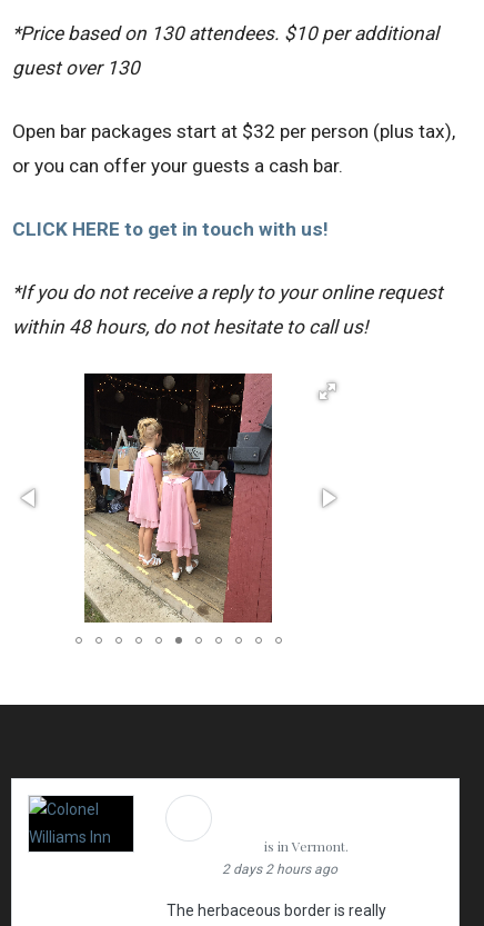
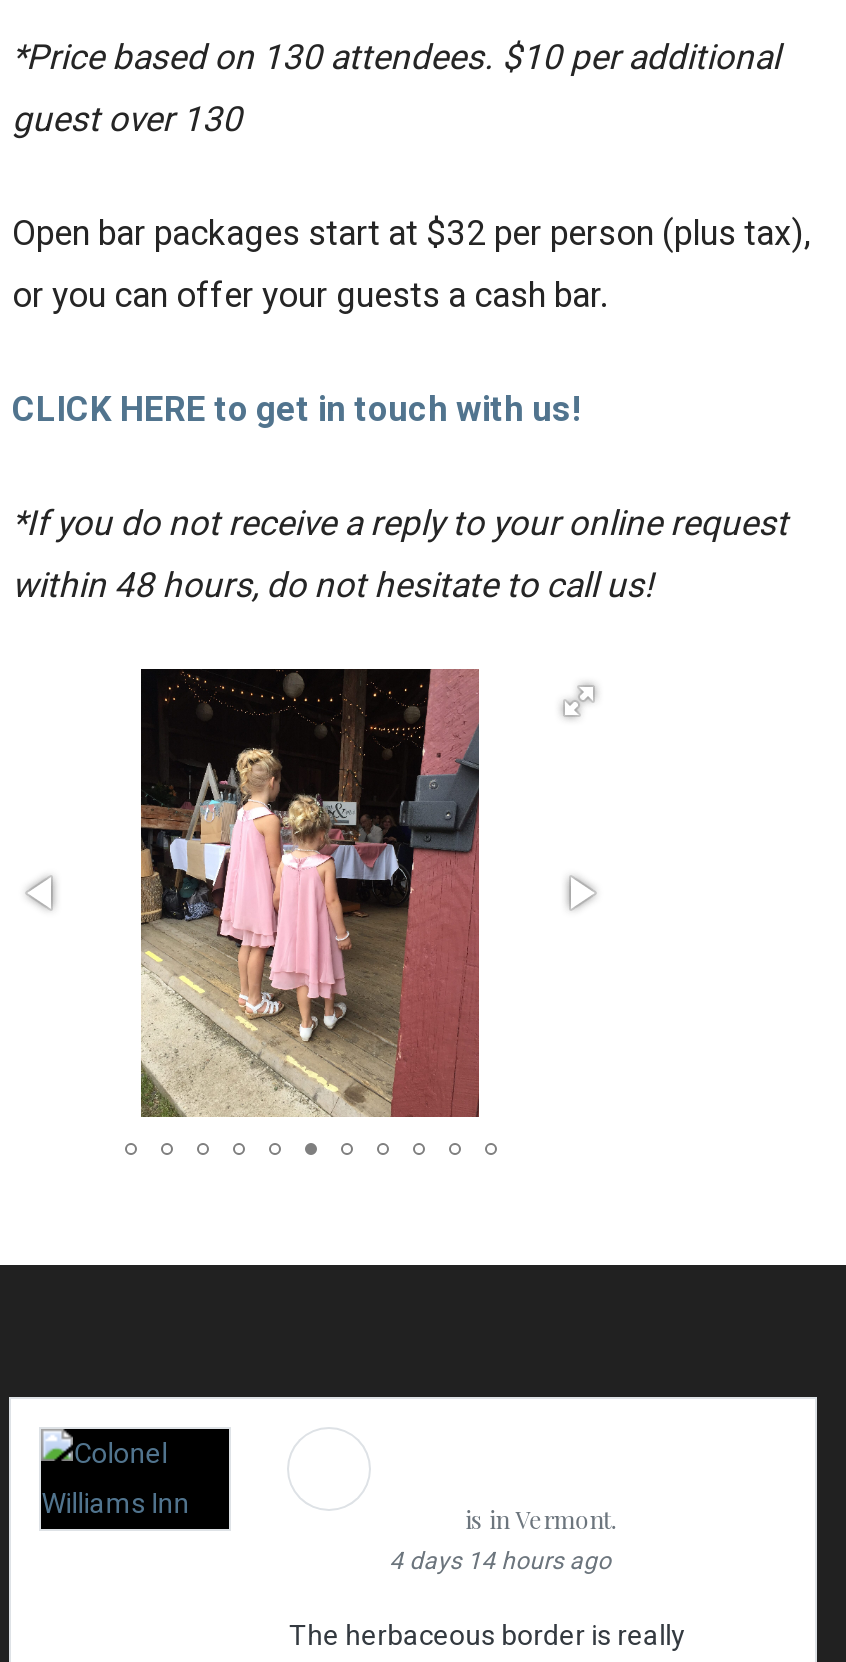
[222,861,338,877] 2 days 2 hours ago -> [389,1546,611,1574] 4 days 14 hours ago

